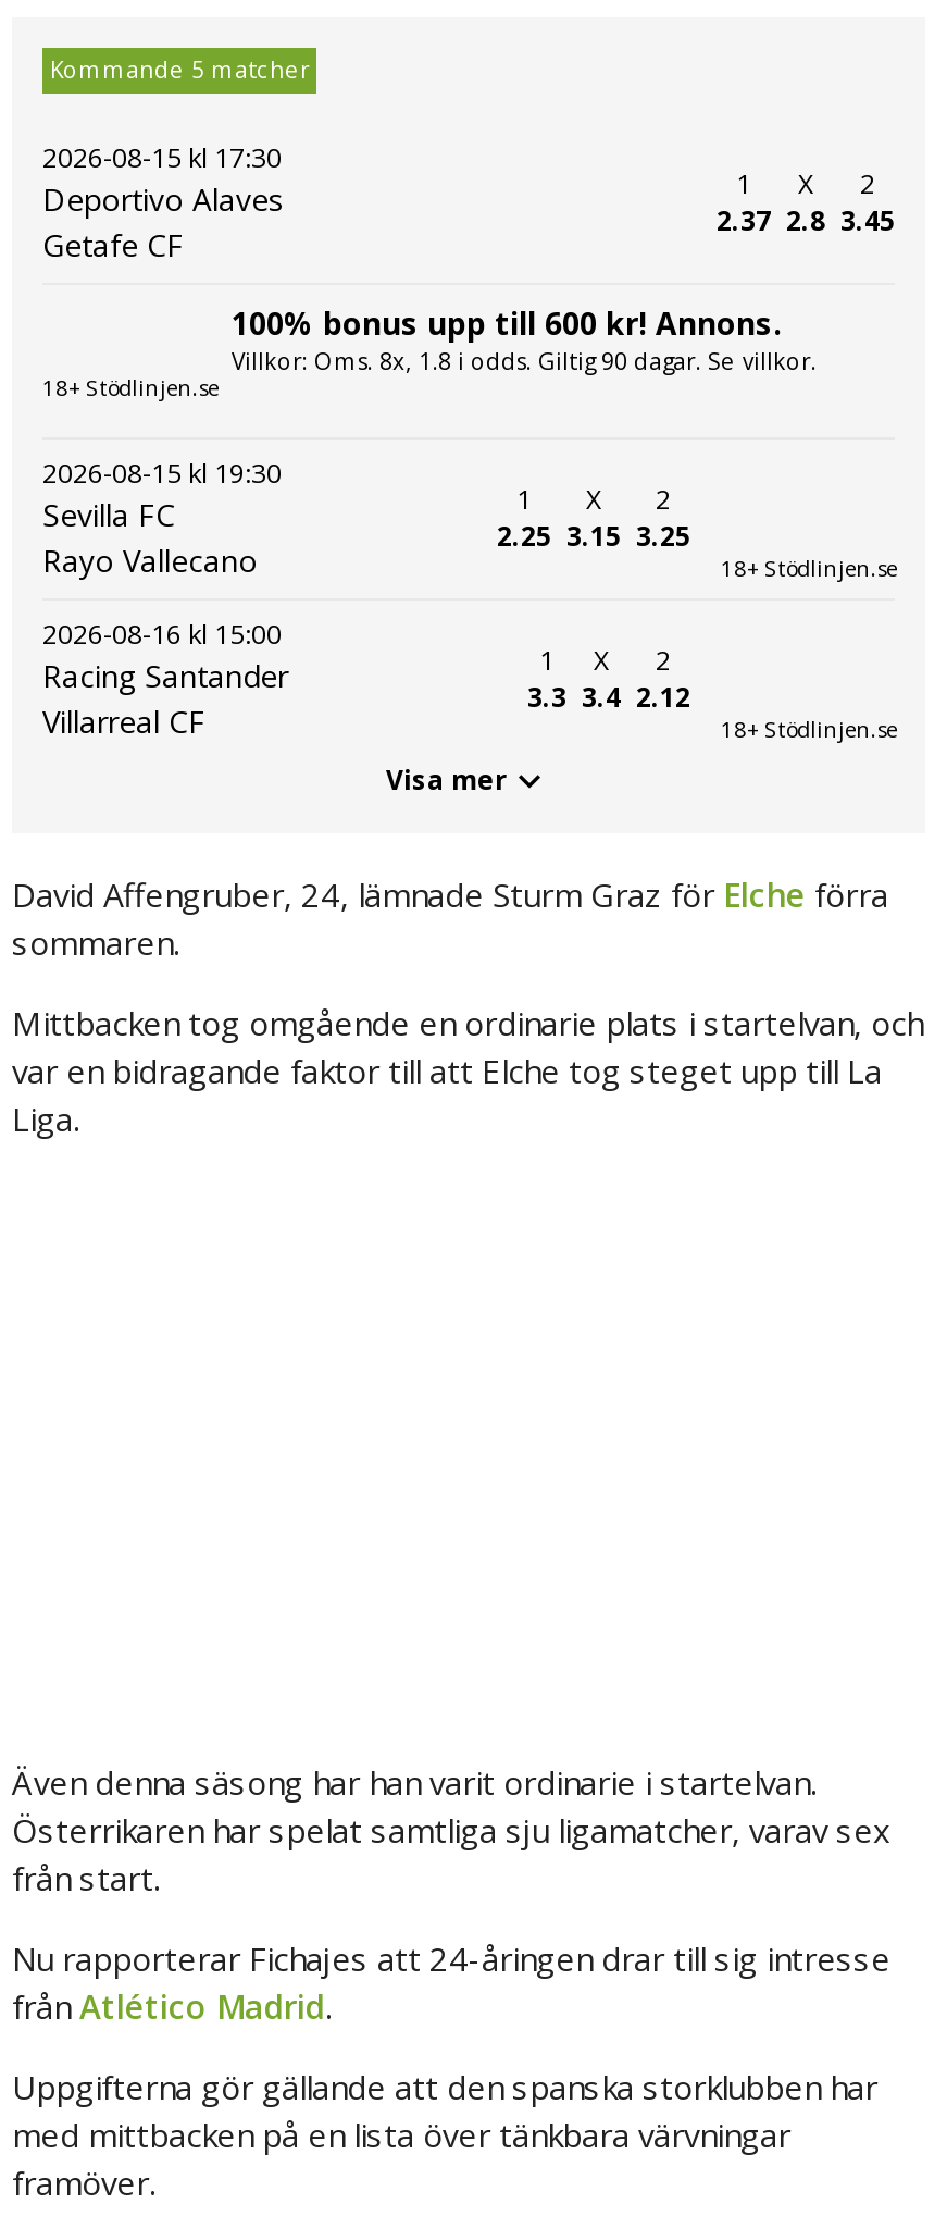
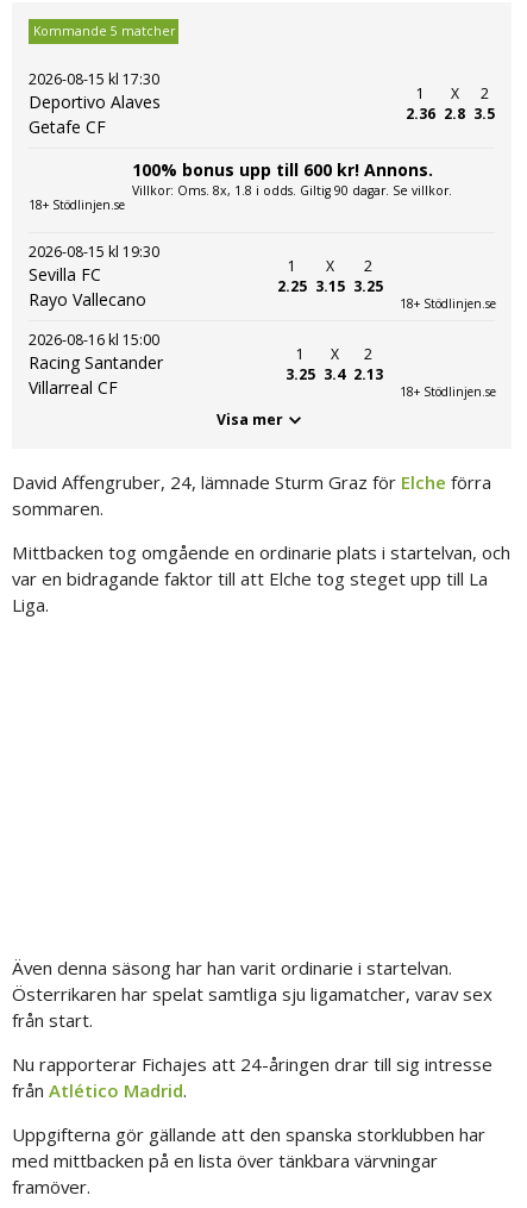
[717,203,771,240] 2.37 -> [406,104,435,124] 2.36
[840,203,895,240] 3.45 -> [473,104,495,124] 3.5
[527,679,566,716] 3.3 -> [286,364,315,385] 3.25
[636,679,690,716] 2.12 -> [353,364,383,385] 2.13

